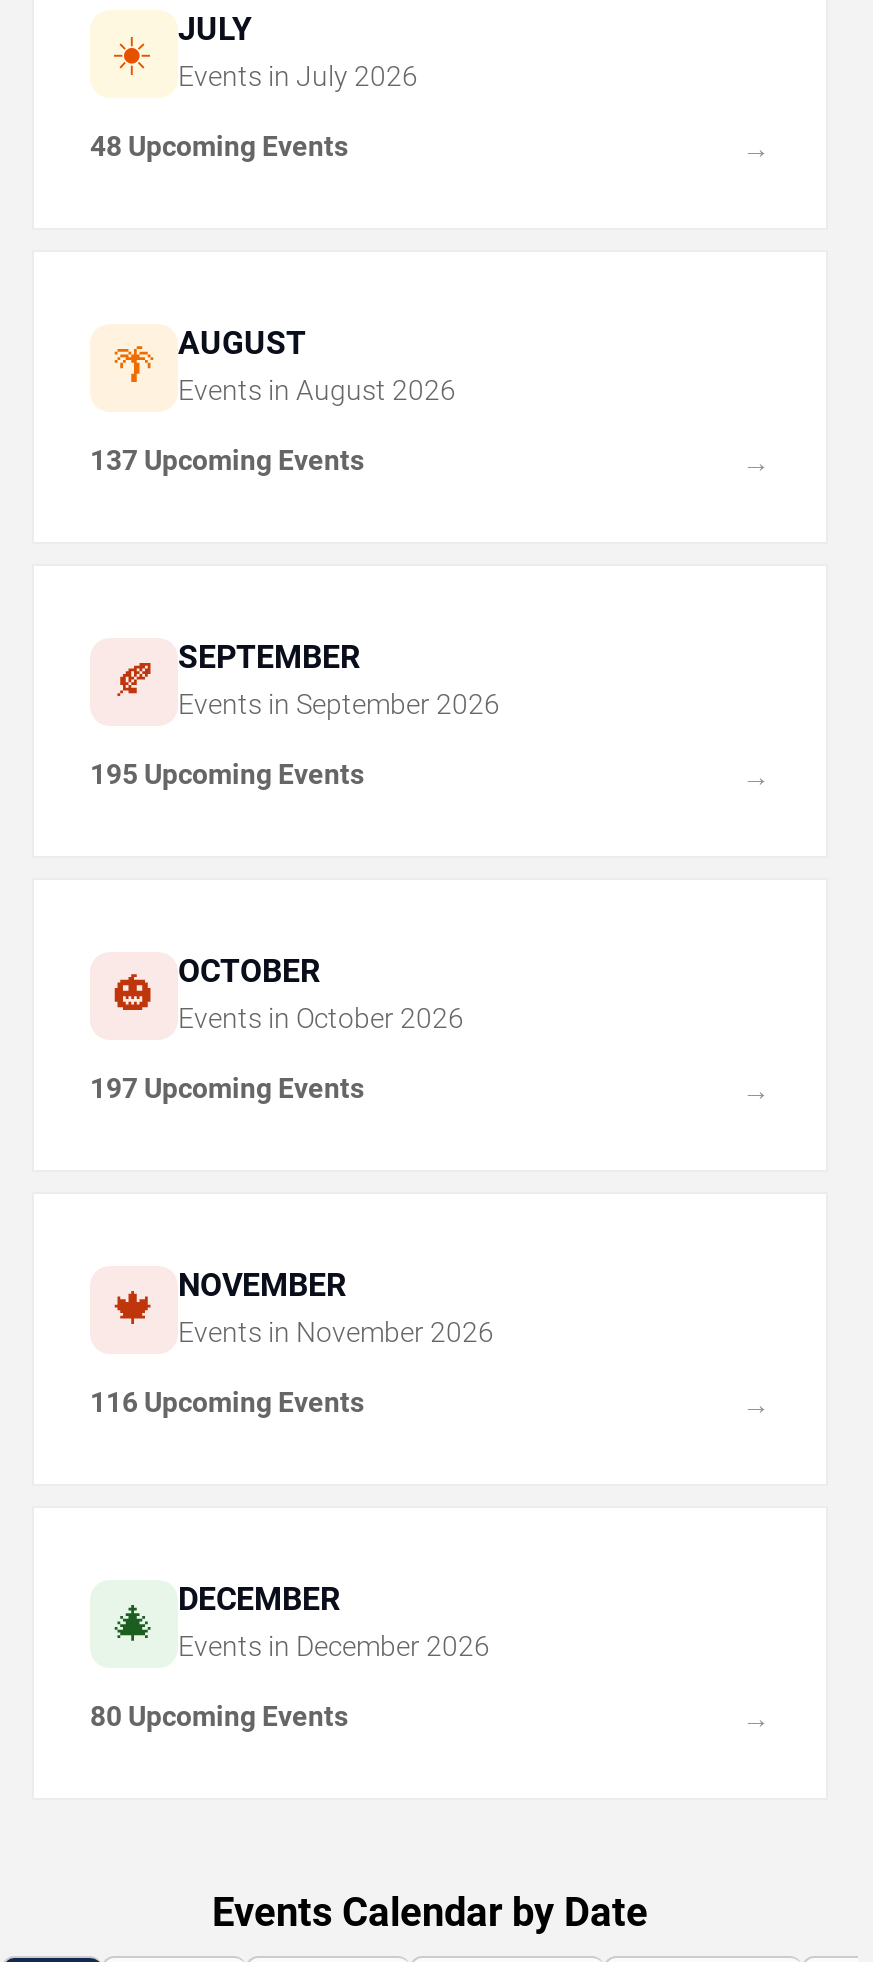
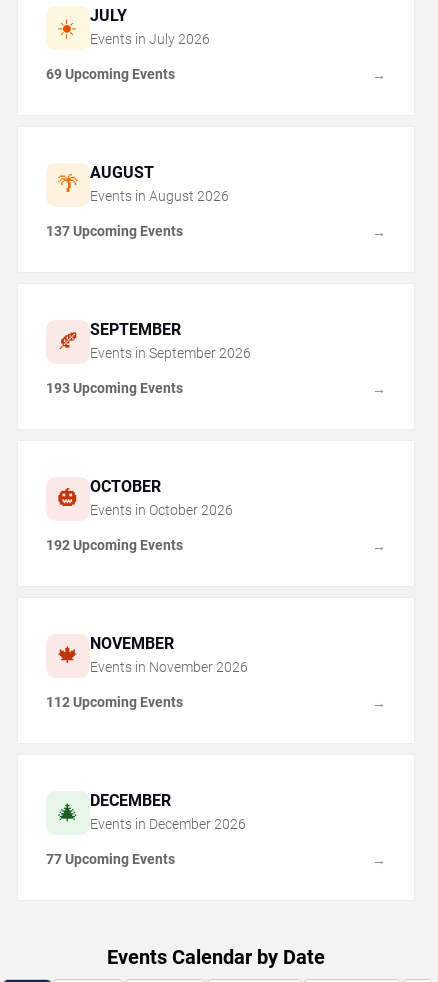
[90,131,348,163] 48 Upcoming Events -> [46,66,175,82] 69 Upcoming Events
[90,759,364,791] 195 Upcoming Events -> [46,380,183,396] 193 Upcoming Events
[90,1073,364,1105] 197 Upcoming Events -> [46,537,183,553] 192 Upcoming Events
[90,1387,364,1419] 116 Upcoming Events -> [46,694,183,710] 112 Upcoming Events
[90,1701,348,1733] 80 Upcoming Events -> [46,851,175,867] 77 Upcoming Events

